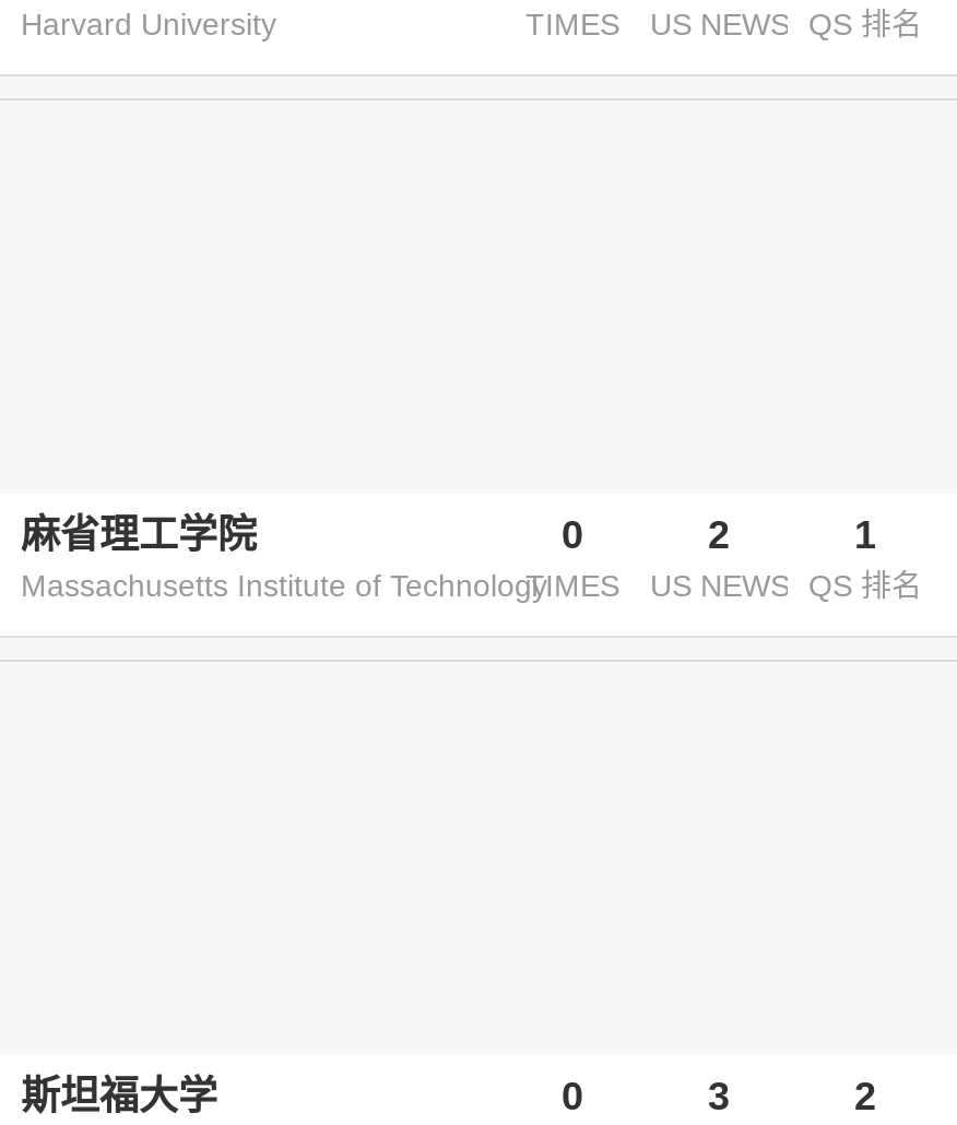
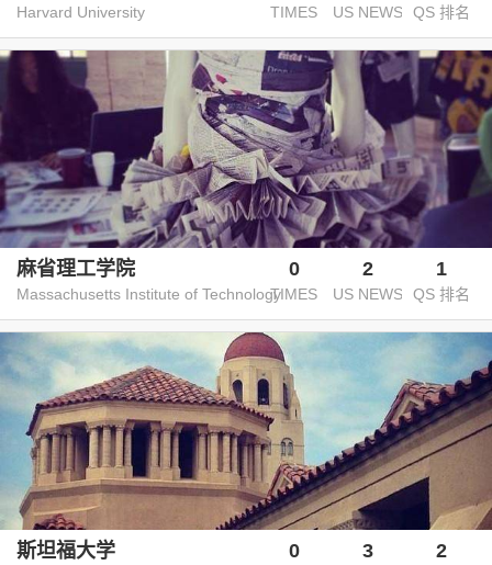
none -> [3,49,489,249] [image]
none -> [3,331,489,531] [image]

